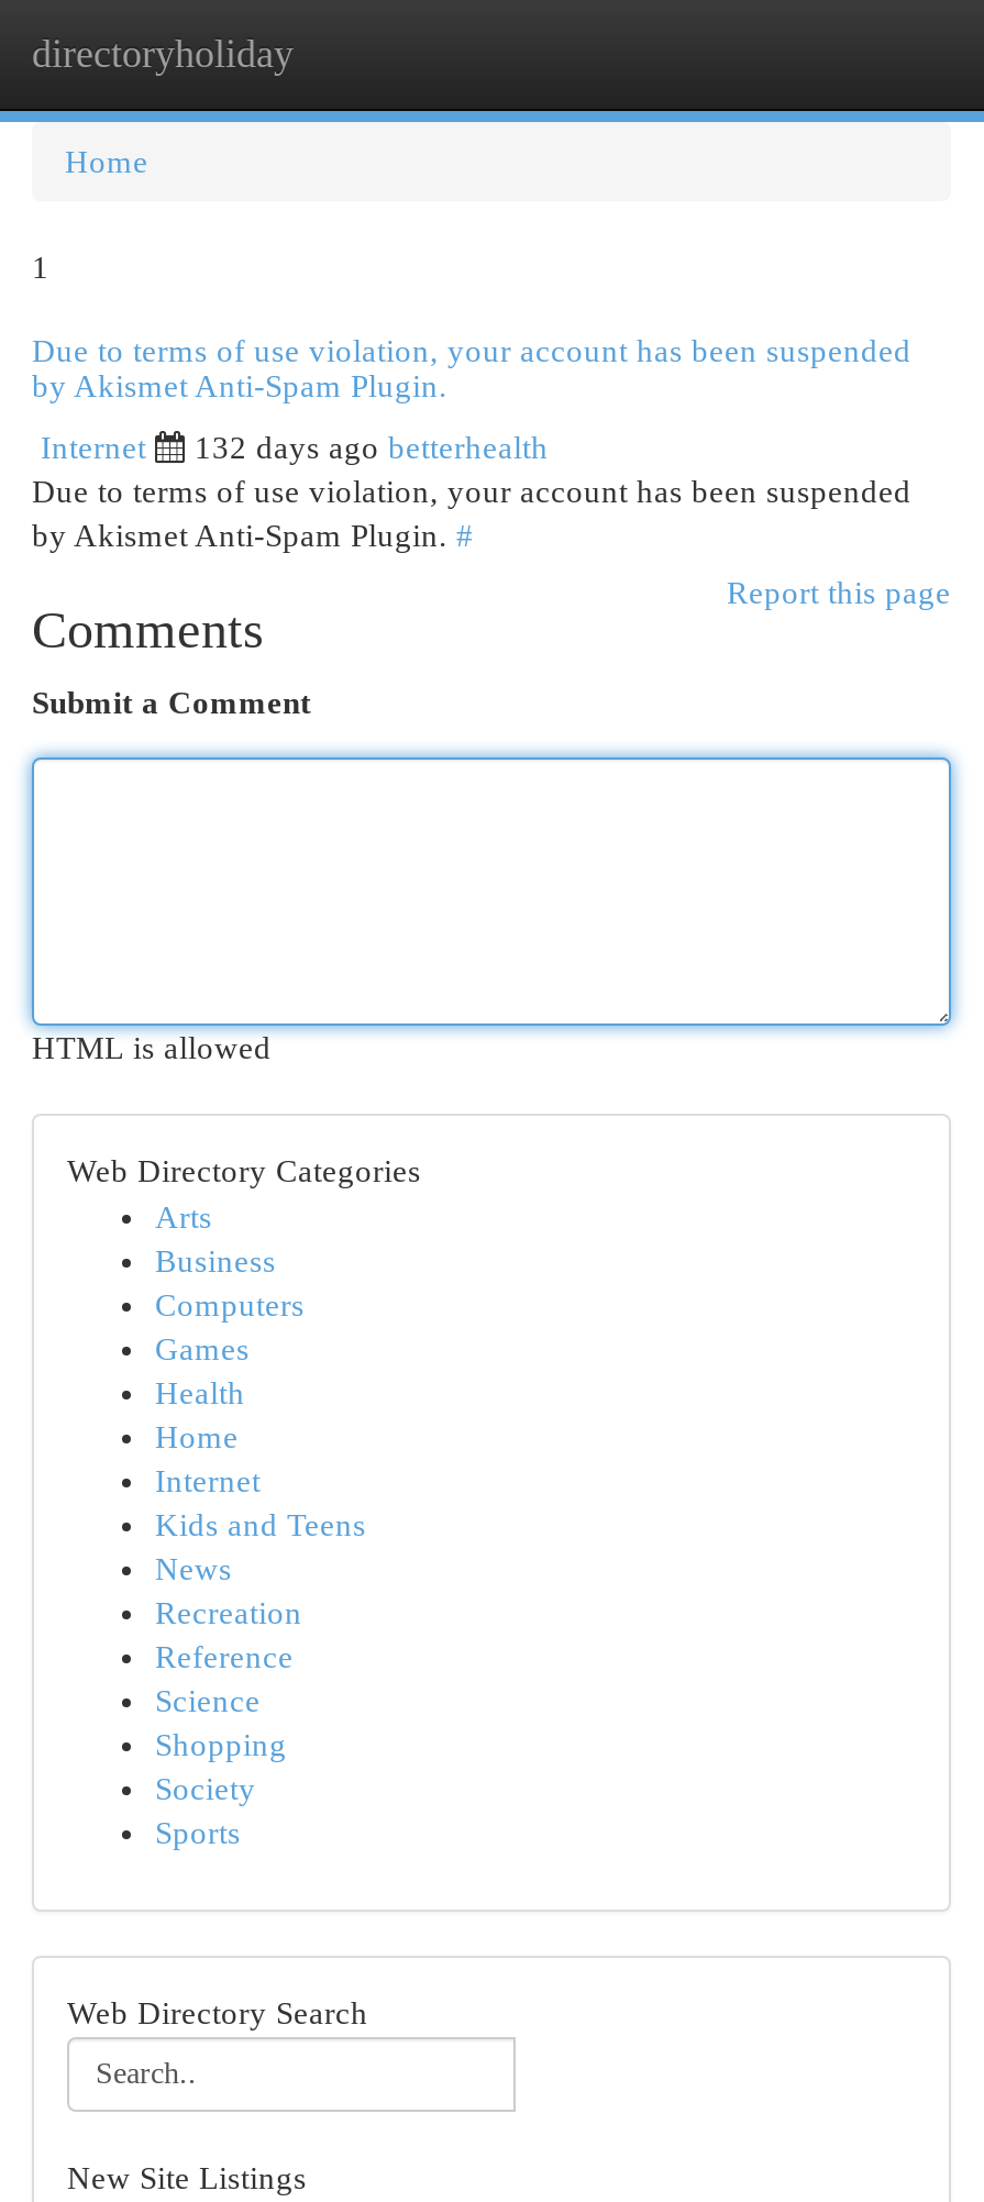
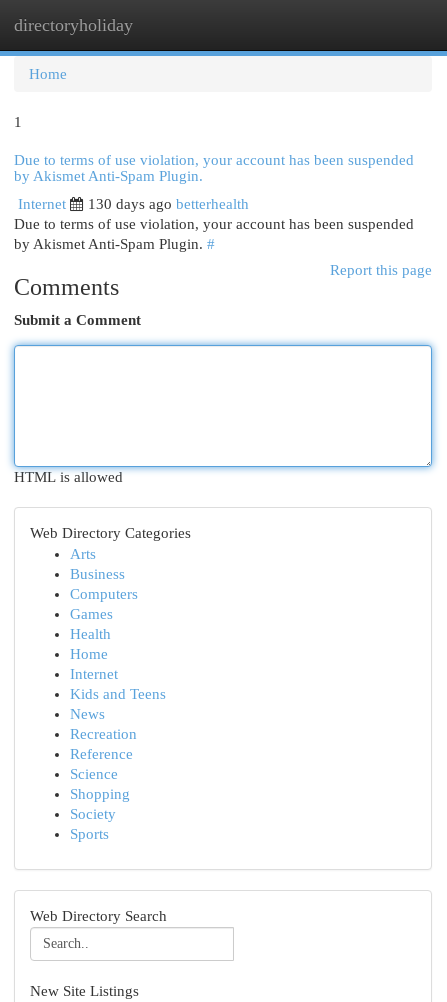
[195,430,549,465] 132 days ago betterhealth -> [88,196,249,212] 130 days ago betterhealth

